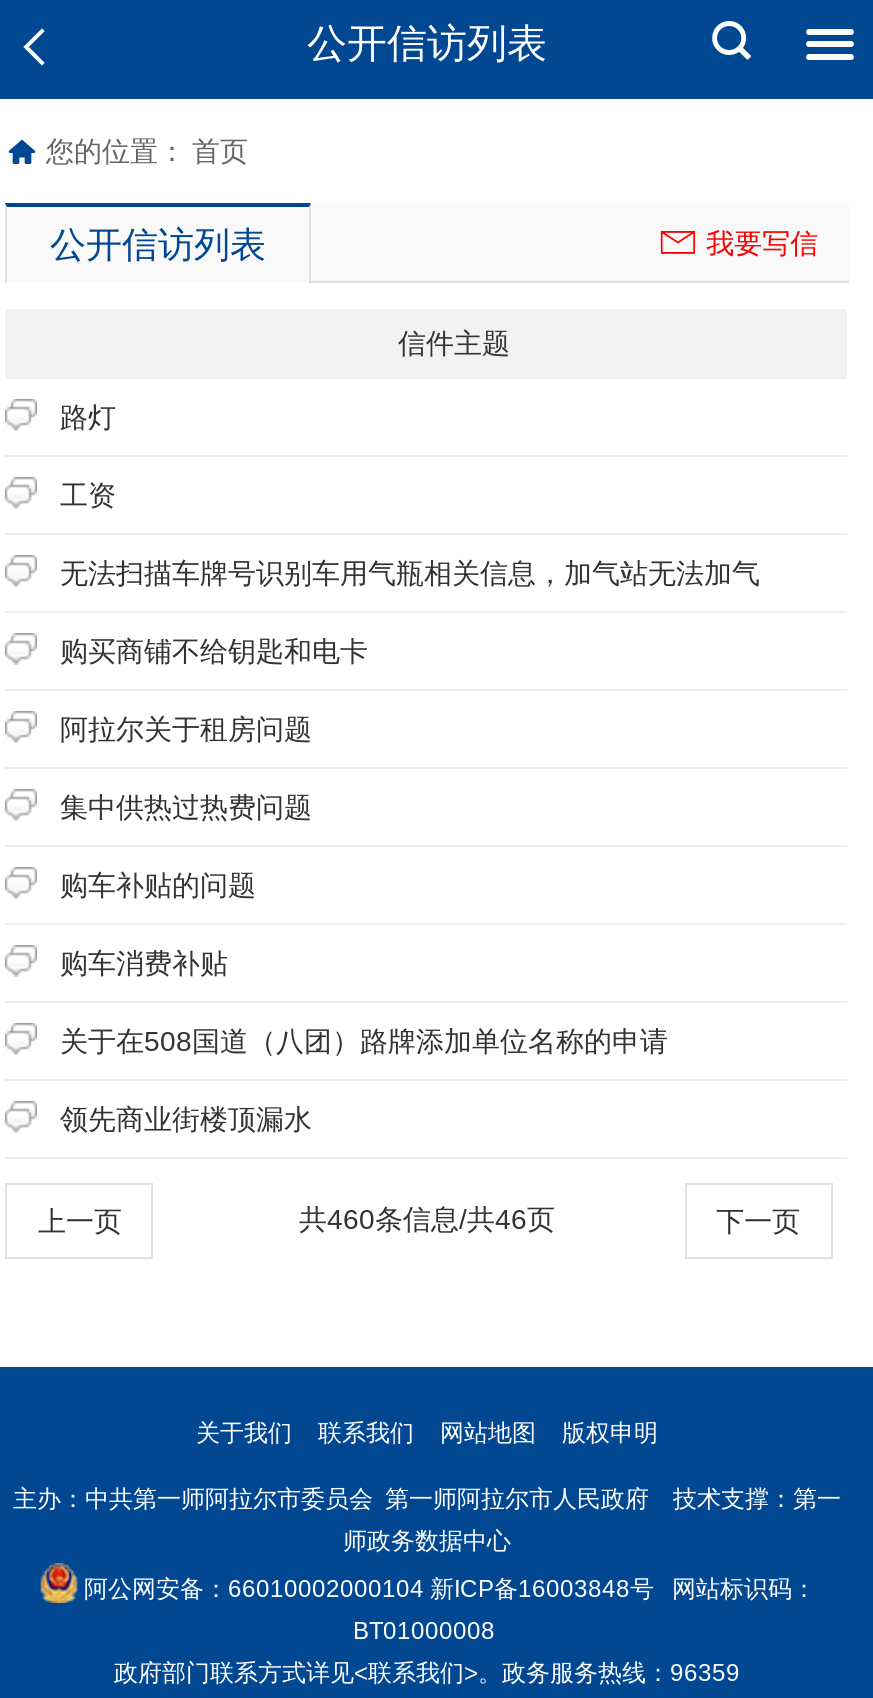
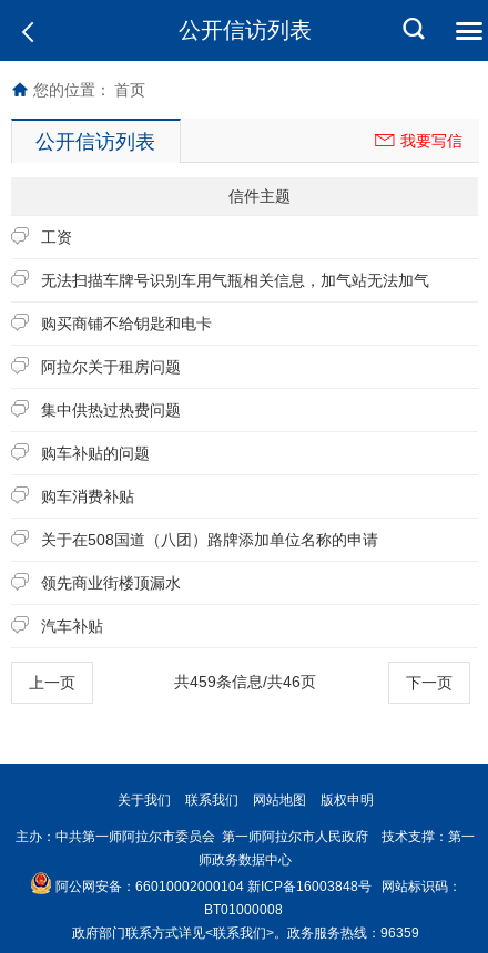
[60,400,116,432] 路灯 -> none
moved [60,478,760,1134] -> [41,228,430,591]: 工资 | 无法扫描车牌号识别车用气瓶相关信息，加气站无法加气 | 购买商铺不给钥匙和电卡 | ... | 关于在508国道（八团）路牌添加单位名称的申请 | 领先商业街楼顶漏水
none -> [41,617,104,634] 汽车补贴
[299,1203,555,1235] 共460条信息/共46页 -> [174,673,316,690] 共459条信息/共46页

